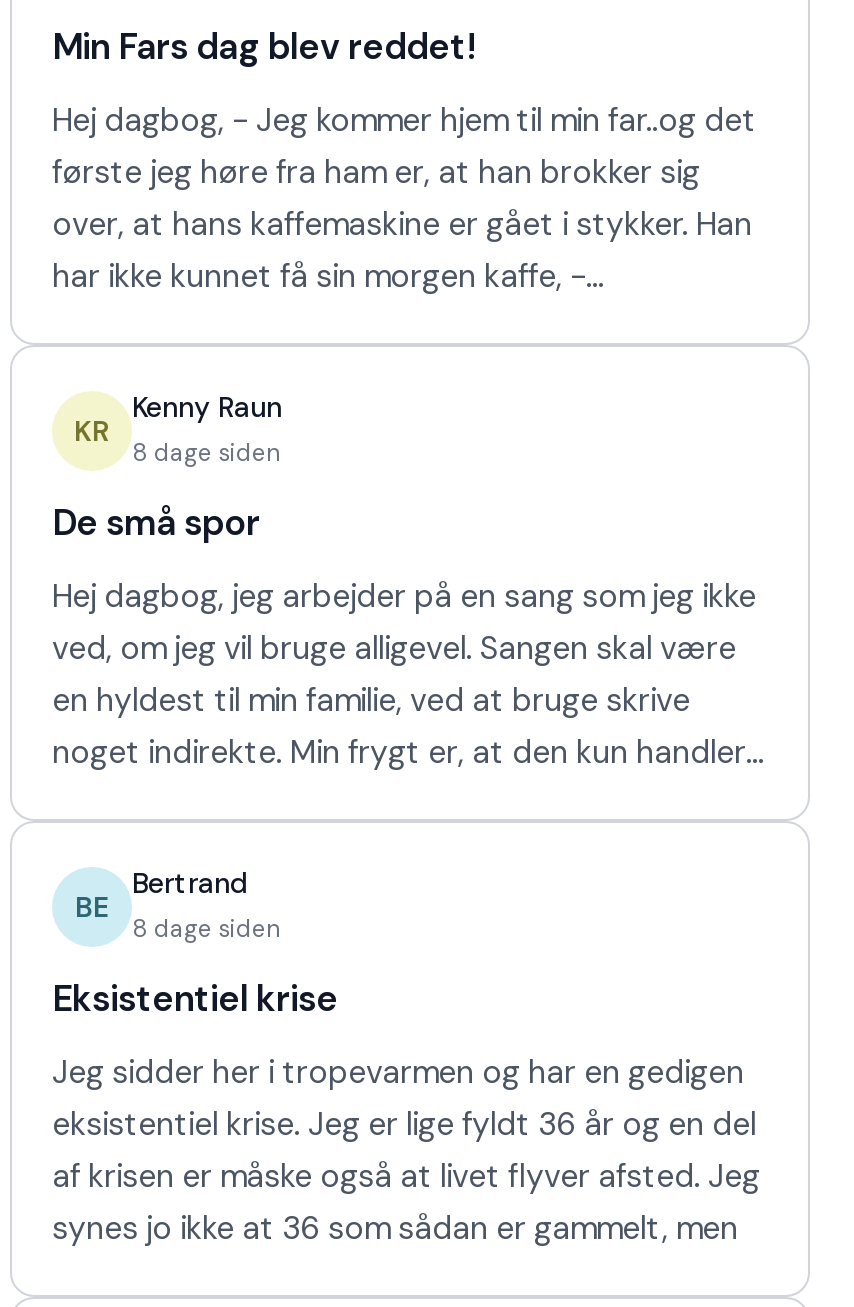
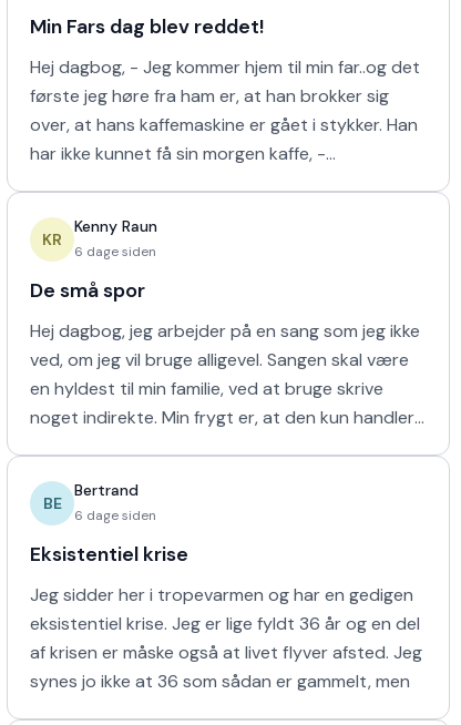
[132,437,280,469] 8 dage siden -> [74,243,156,261] 6 dage siden
[132,913,280,945] 8 dage siden -> [74,507,156,524] 6 dage siden

